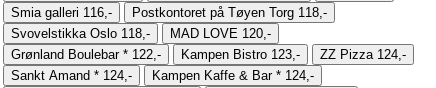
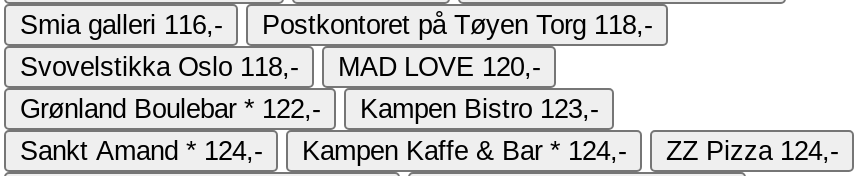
[320,47,406,62] ZZ Pizza 124,- -> none
none -> [666,136,838,166] ZZ Pizza 124,-

